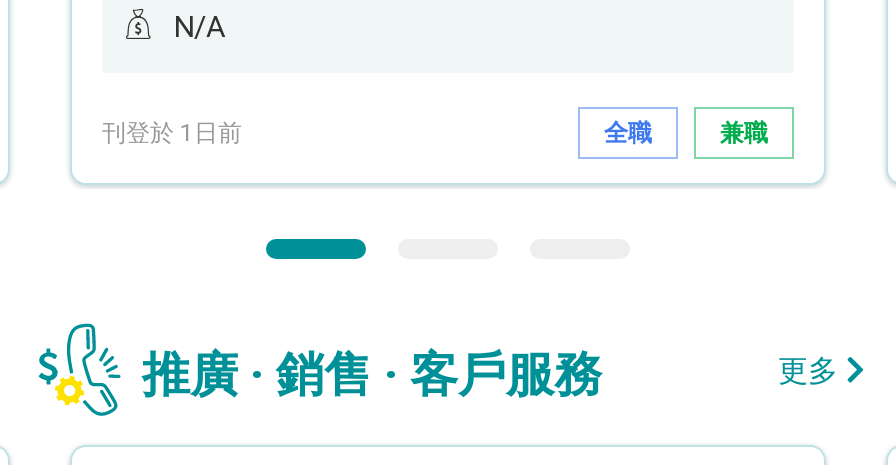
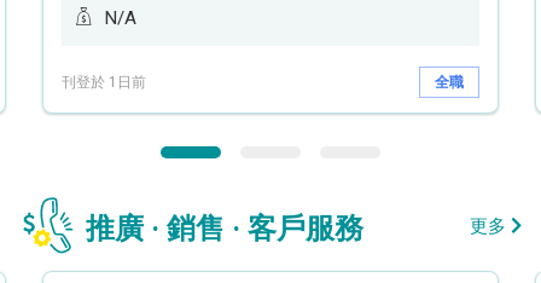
[720,118,768,146] 兼職 -> none

